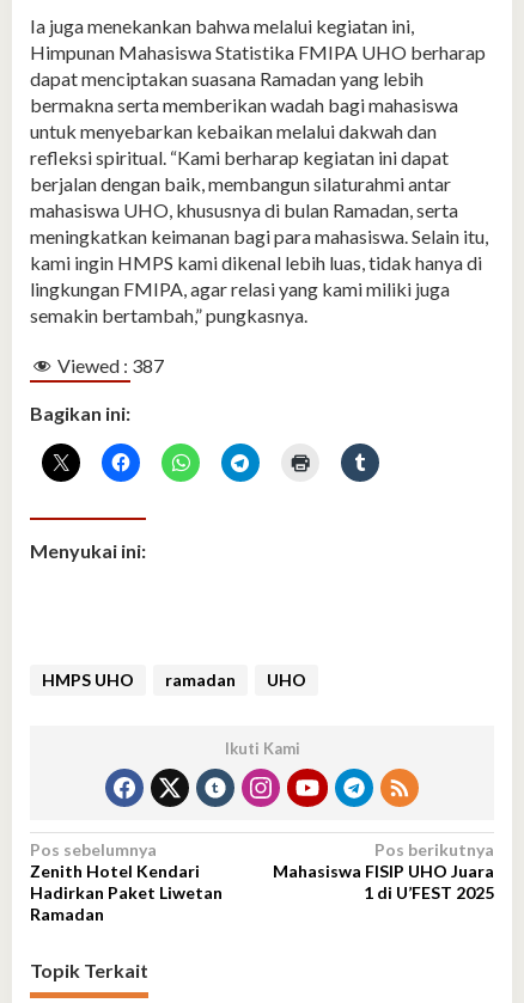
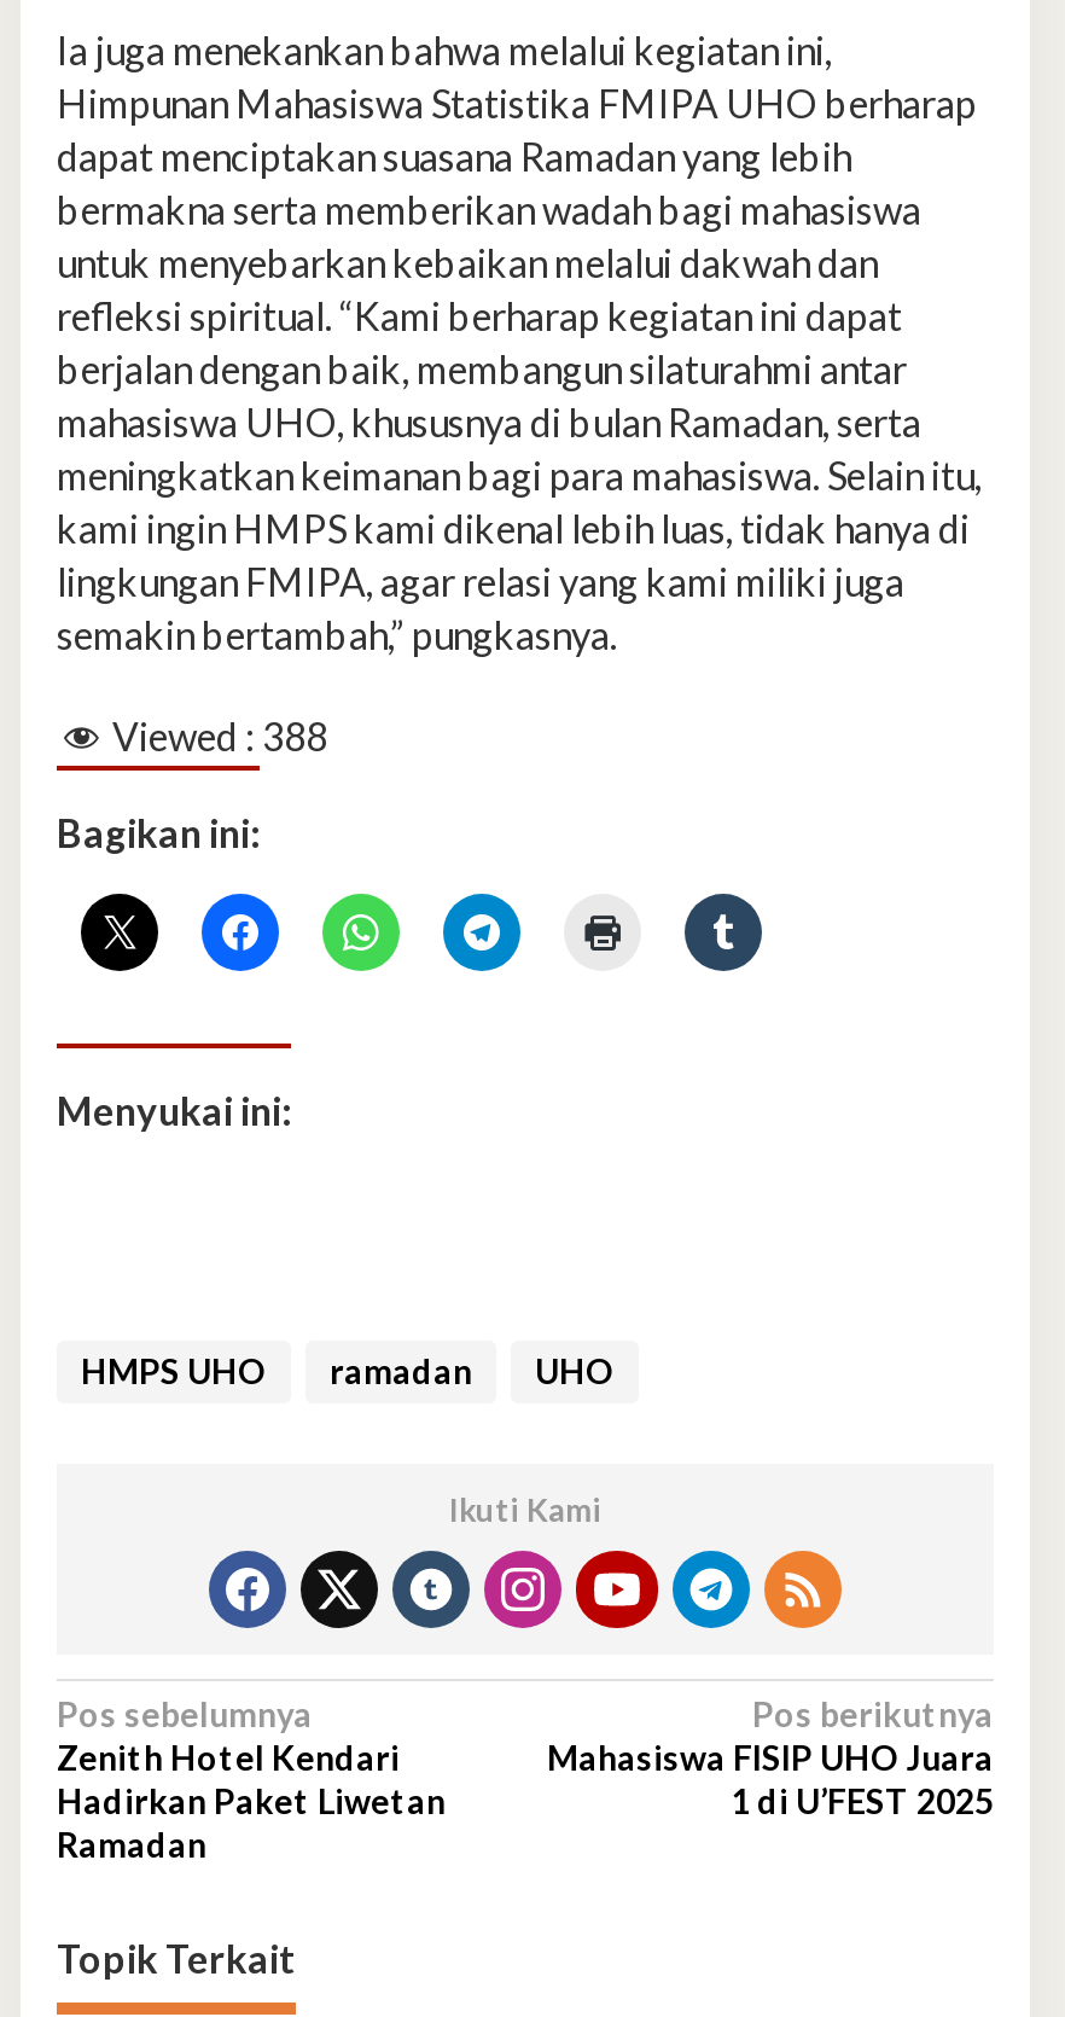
[57,354,164,376] Viewed : 387 -> [112,712,327,758] Viewed : 388

